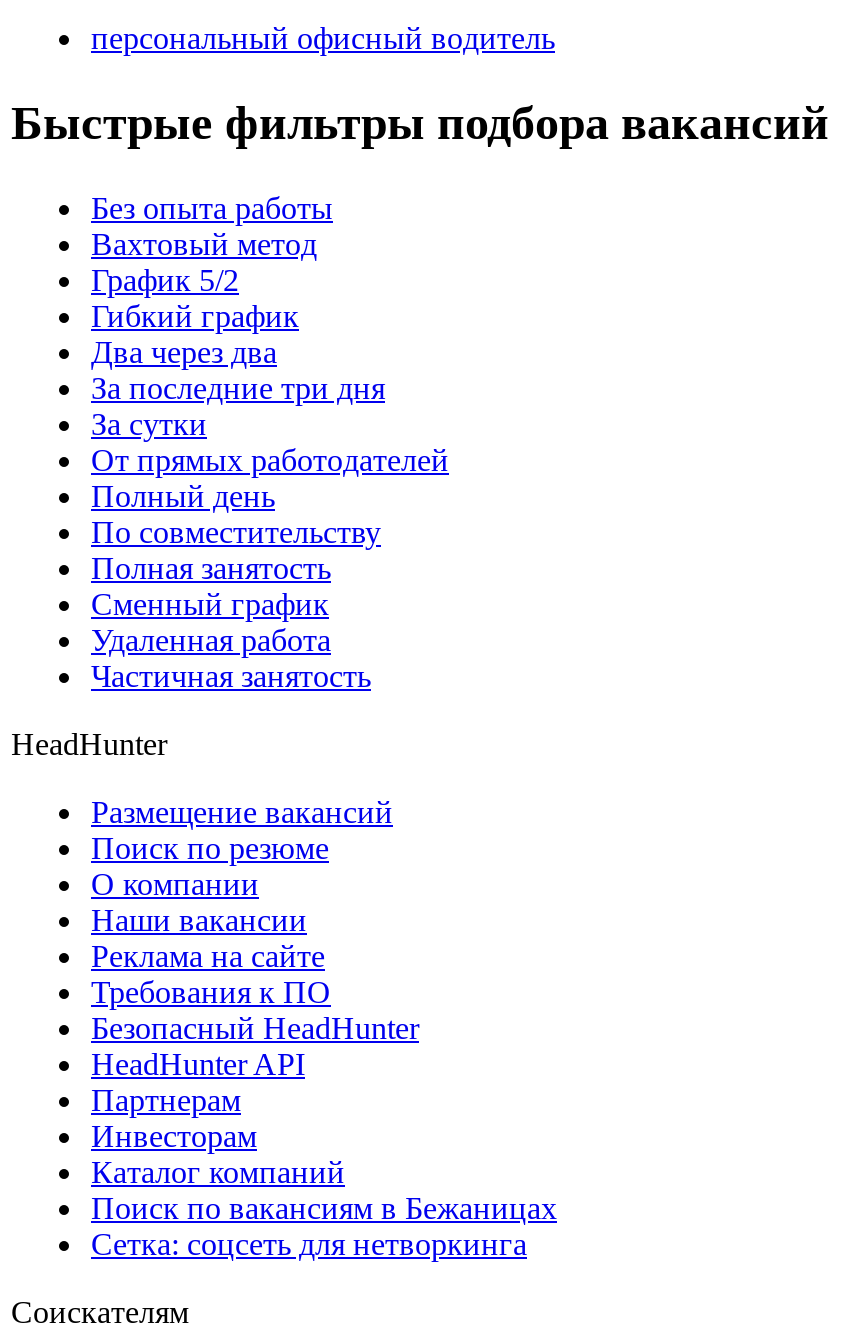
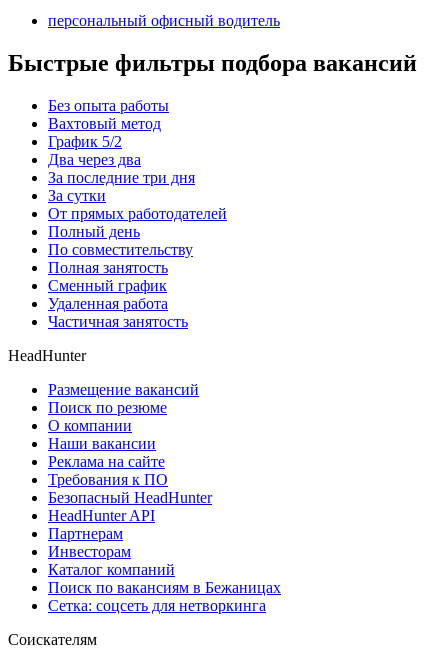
[91,299,299,333] Гибкий график -> none

